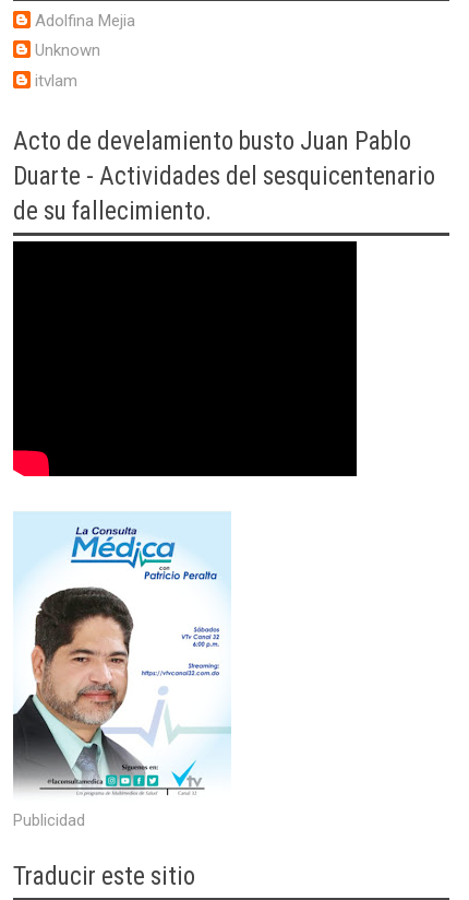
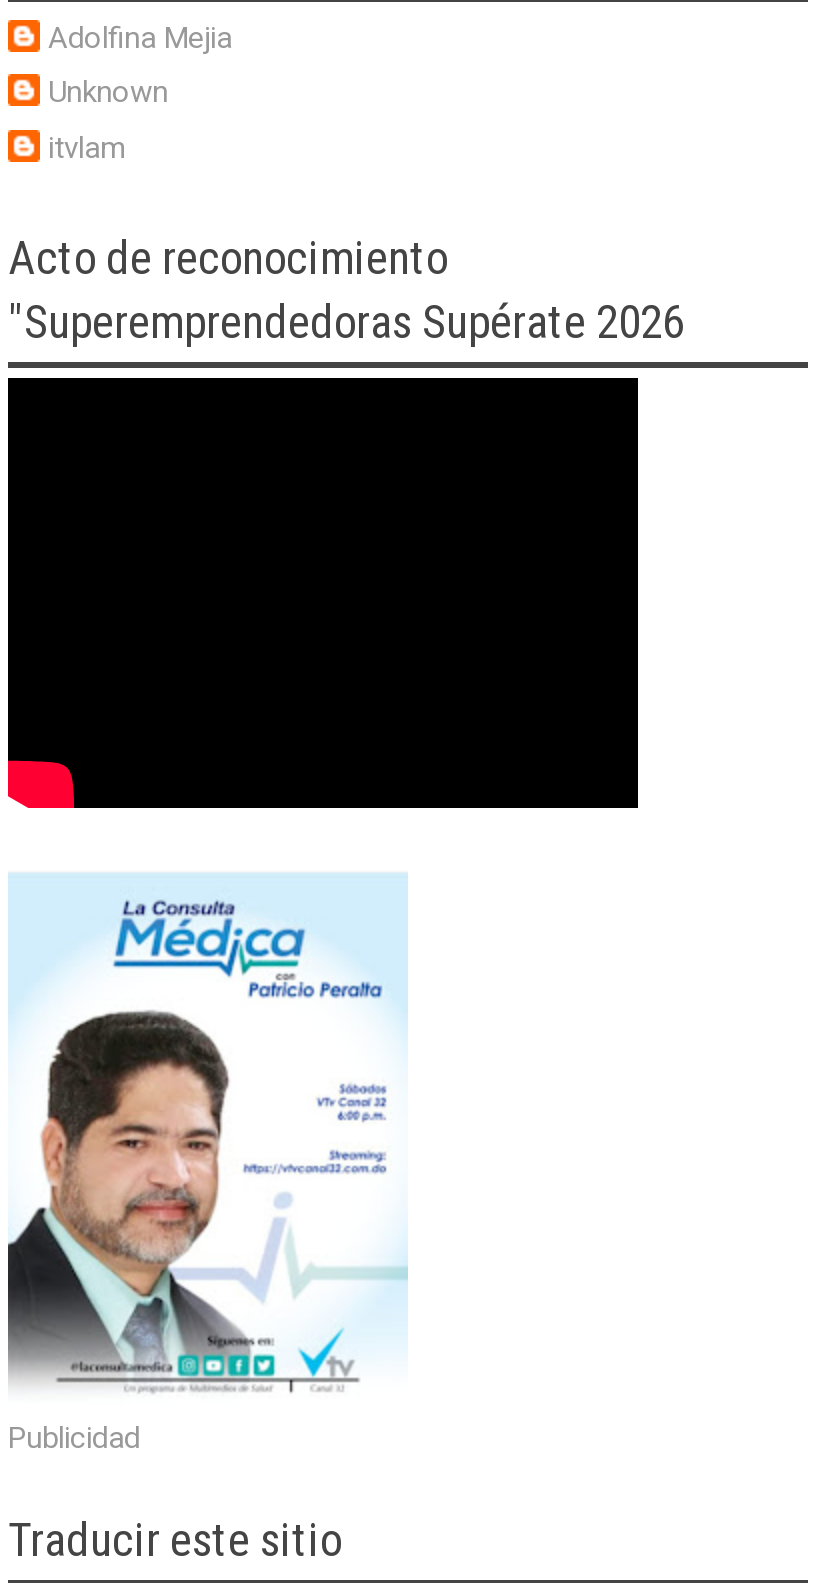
[13,126,435,226] Acto de develamiento busto Juan Pablo | Duarte - Actividades del sesquicentenario | de su fallecimiento. -> [8,231,684,349] Acto de reconocimiento | "Superemprendedoras Supérate 2026

